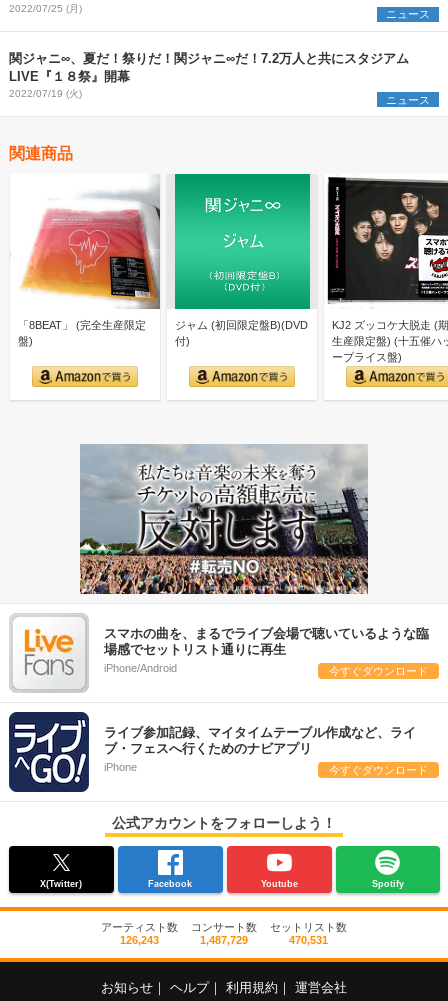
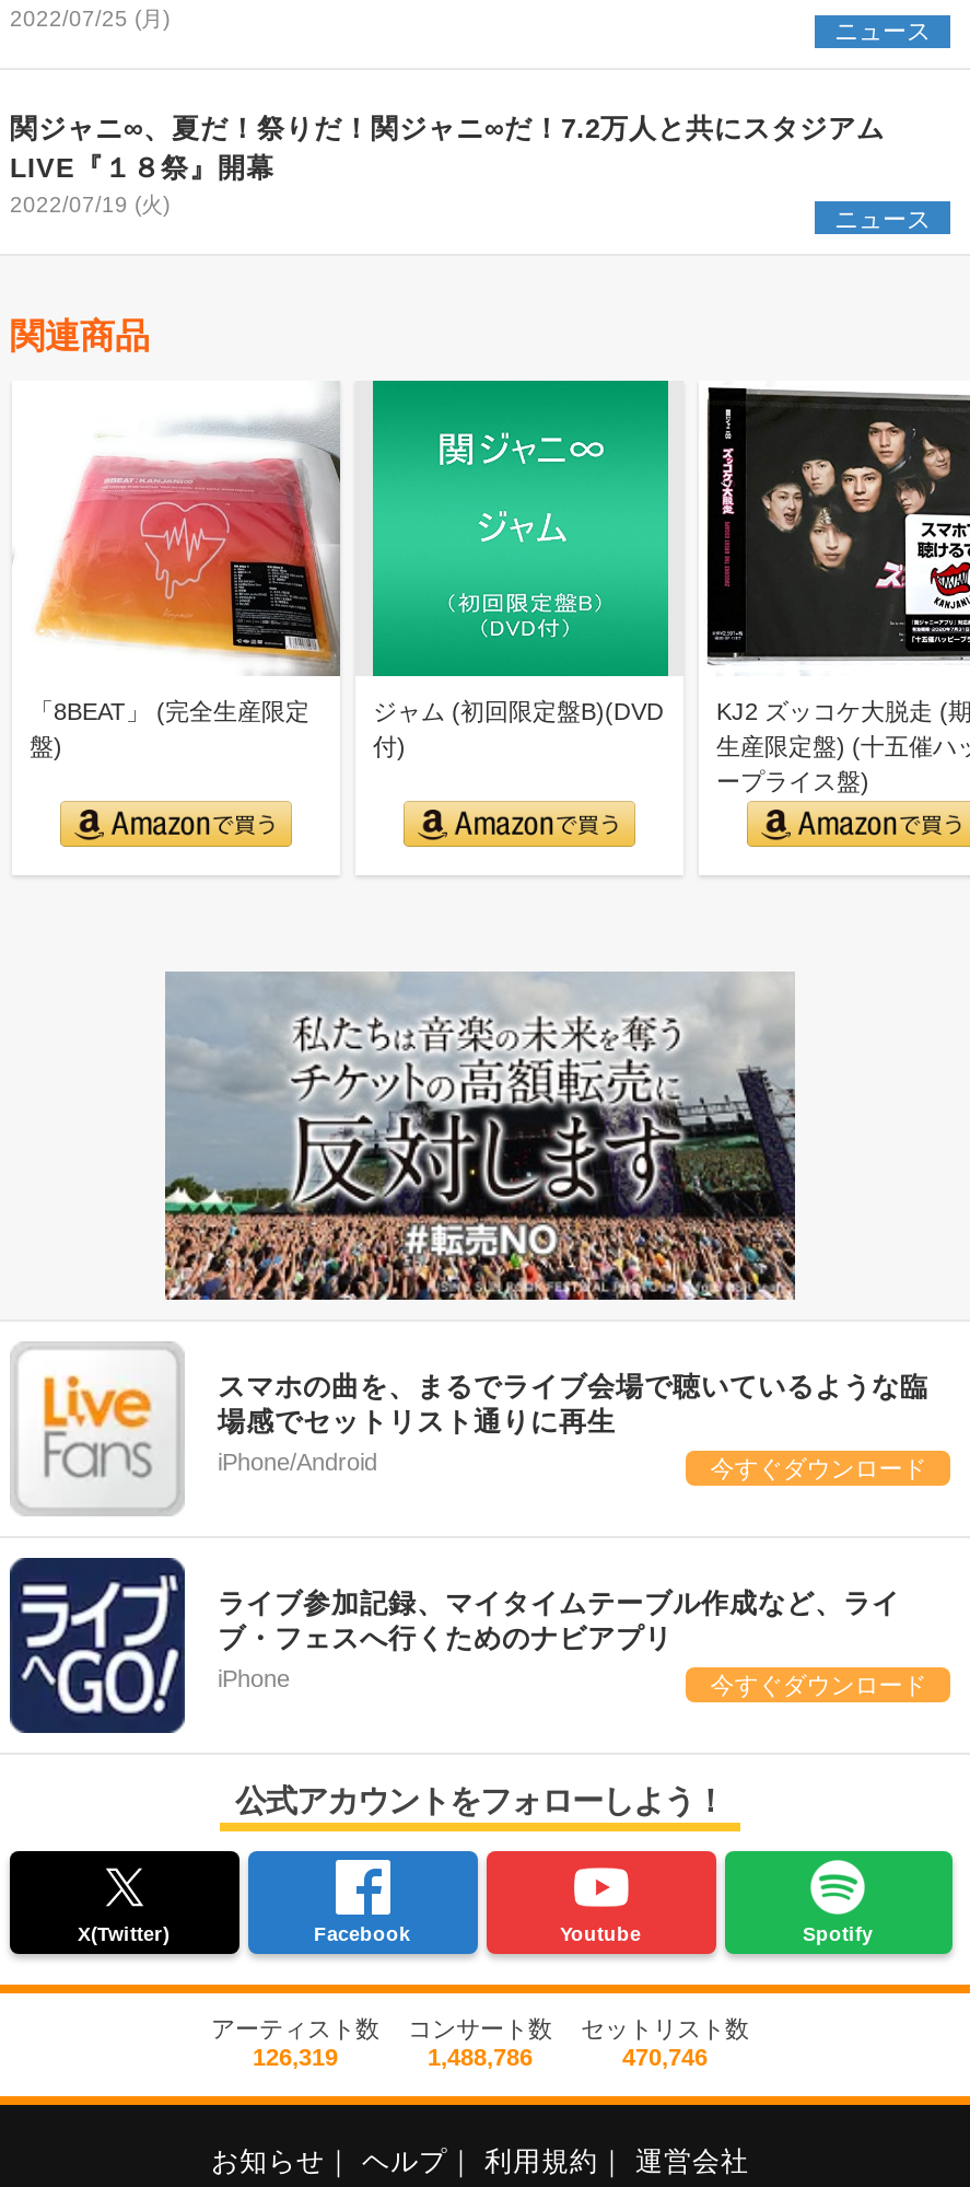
[120,934,159,946] 126,243 -> [253,2044,338,2070] 126,319
[200,934,248,946] 1,487,729 -> [428,2044,533,2070] 1,488,786
[289,934,328,946] 470,531 -> [622,2044,708,2070] 470,746

